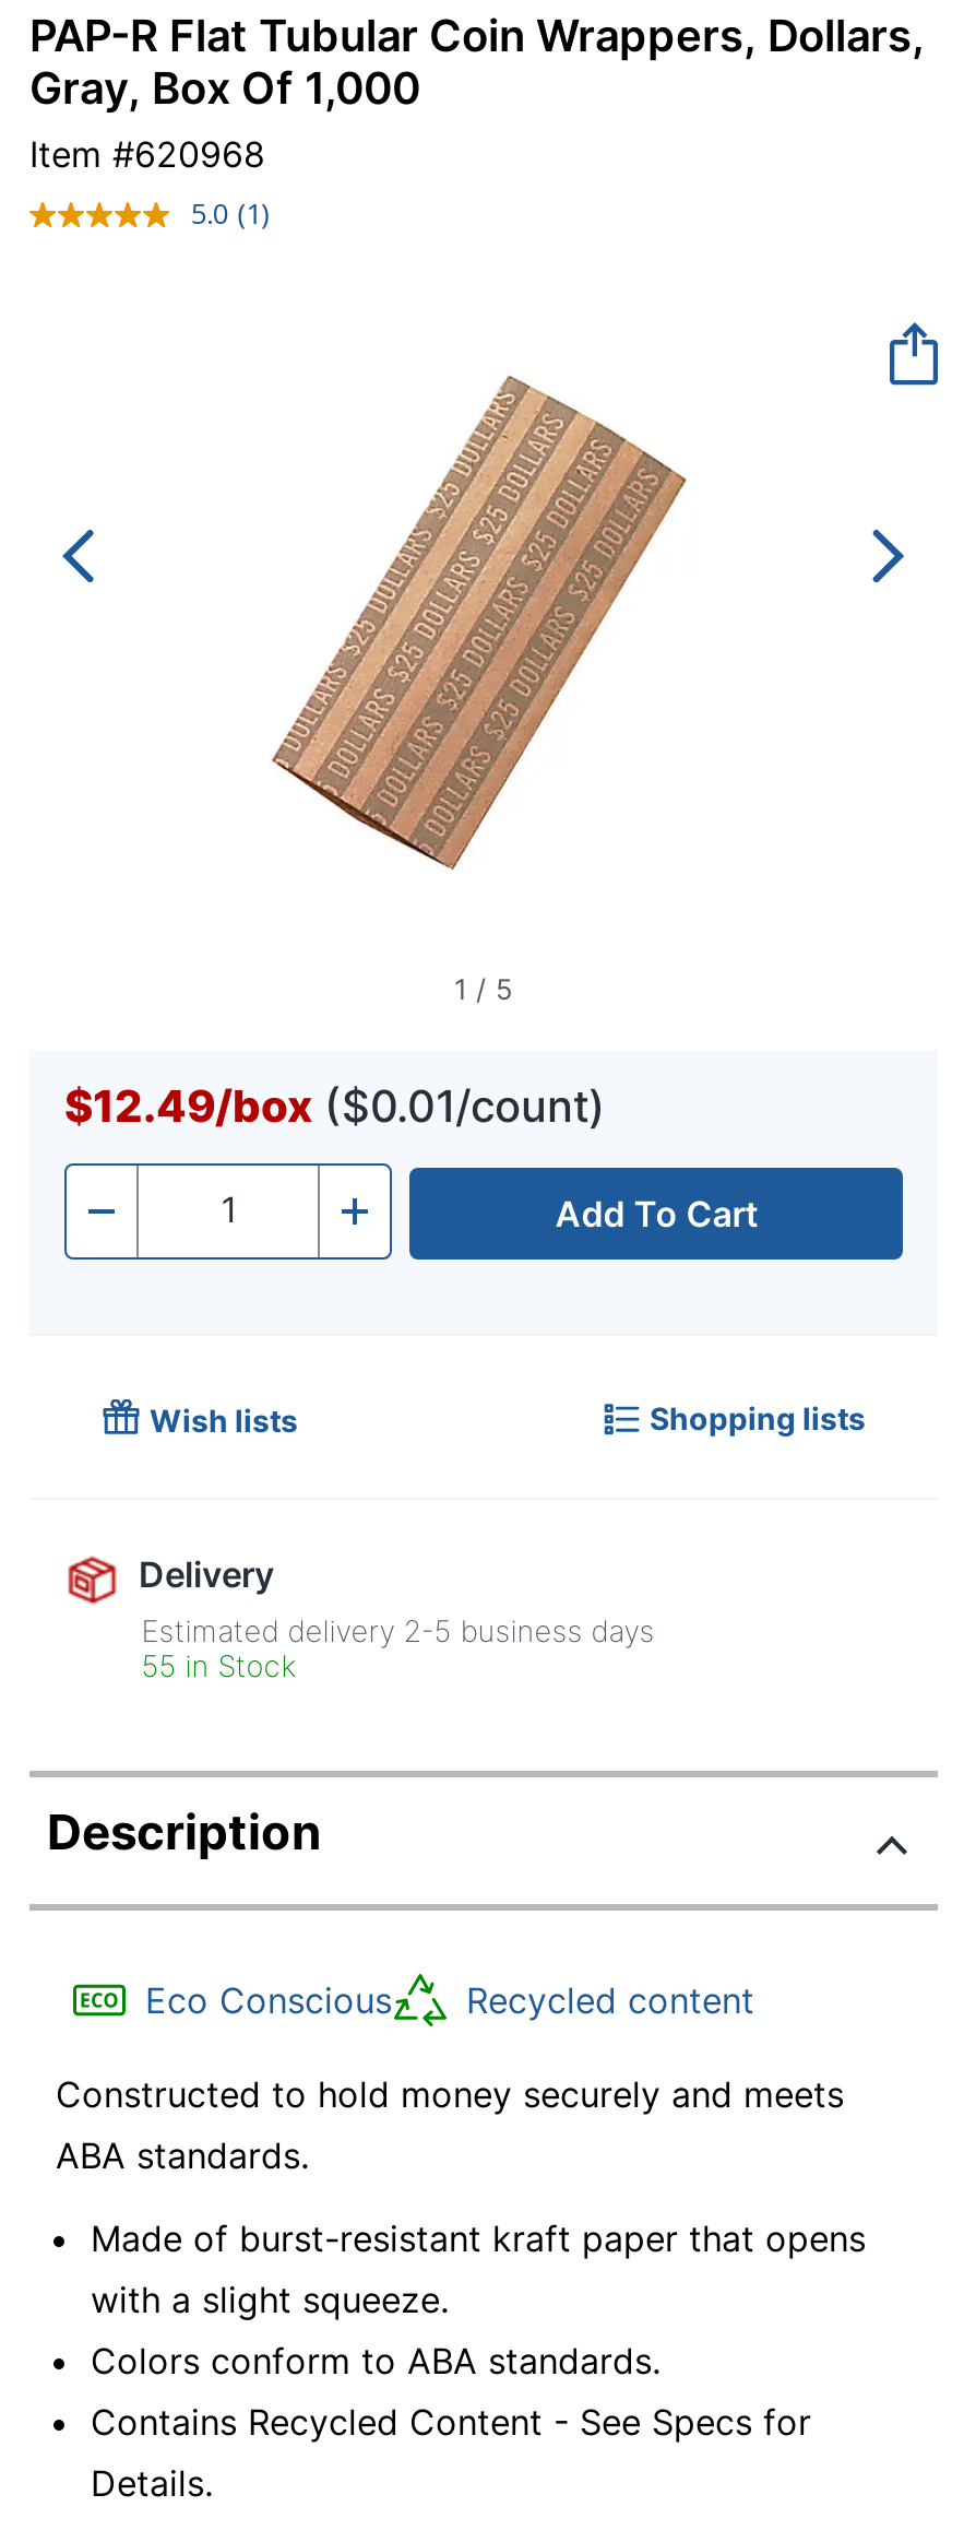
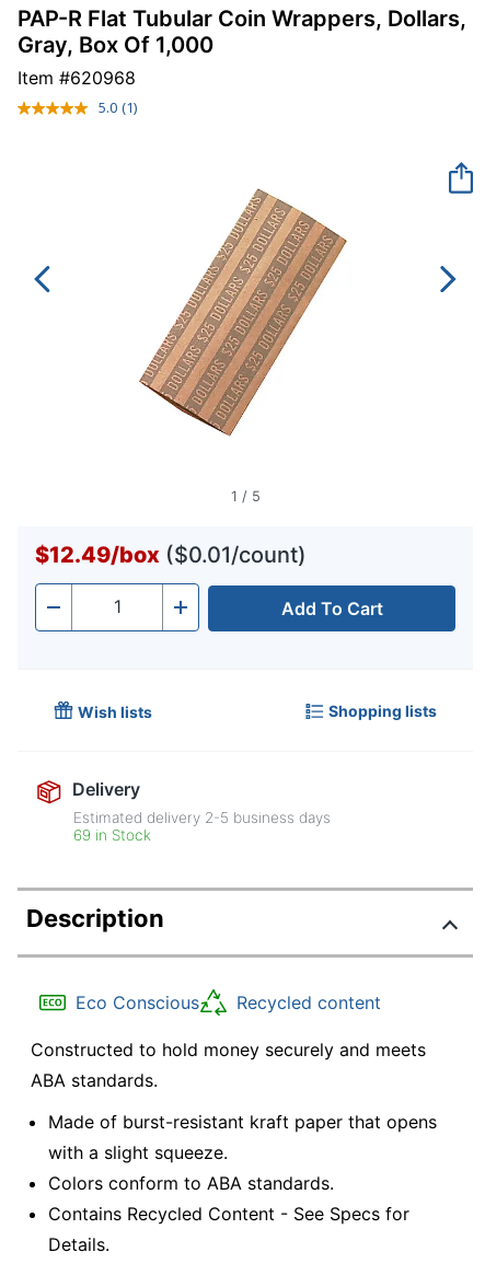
[141,1649,296,1684] 55 in Stock -> [74,826,151,844] 69 in Stock

